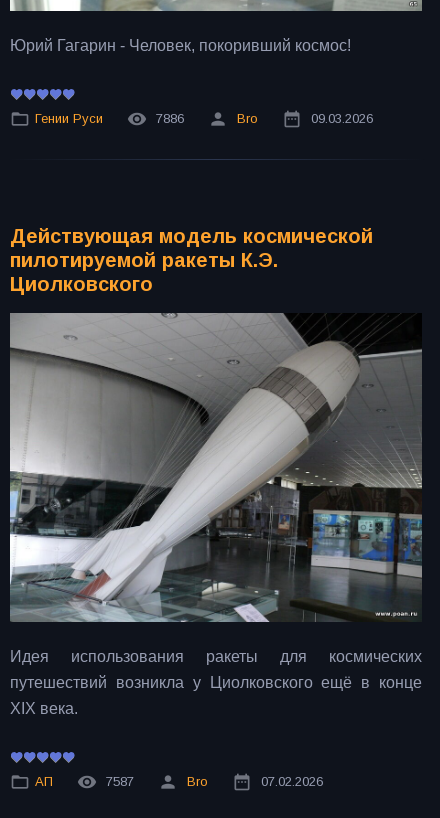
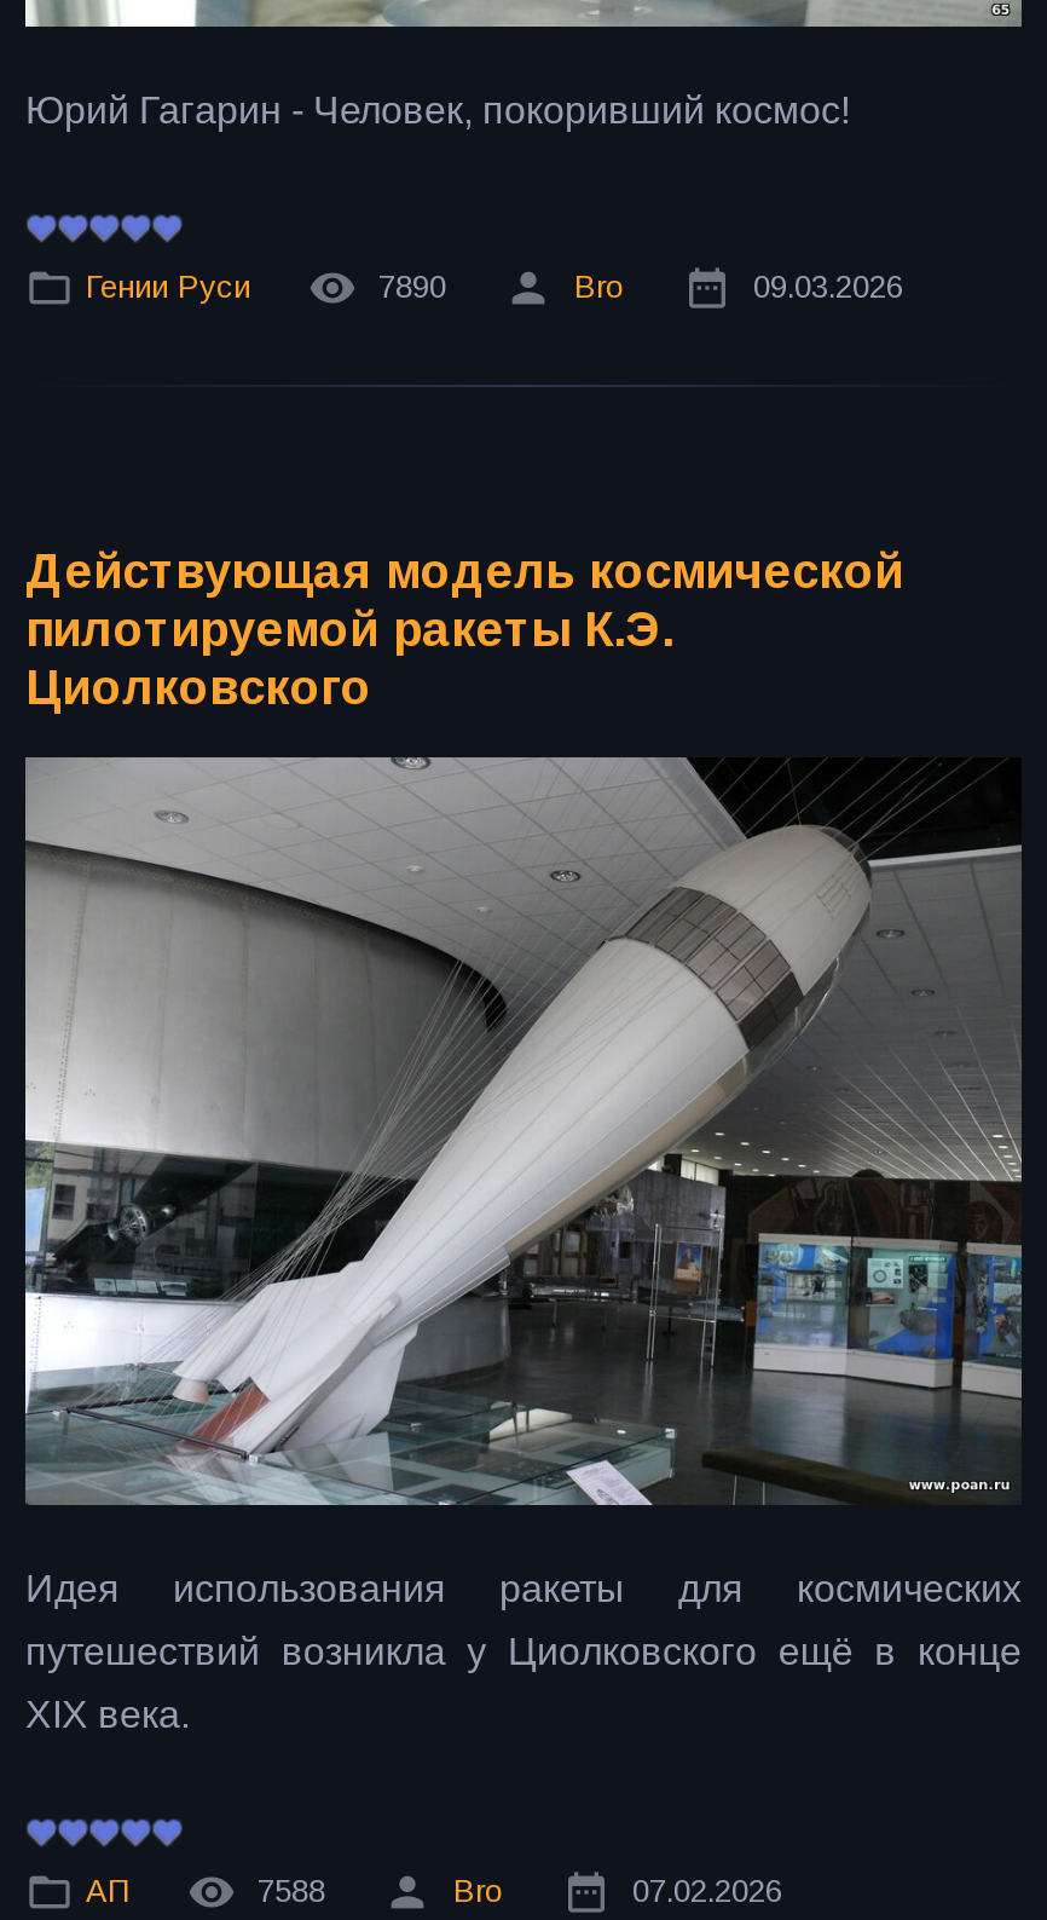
[156,111,184,126] 7886 -> [378,269,446,306] 7890
[106,774,134,789] 7587 -> [258,1873,325,1909] 7588

